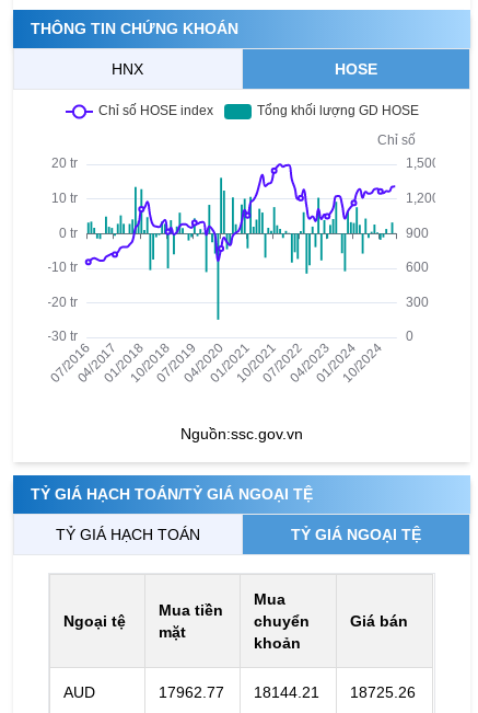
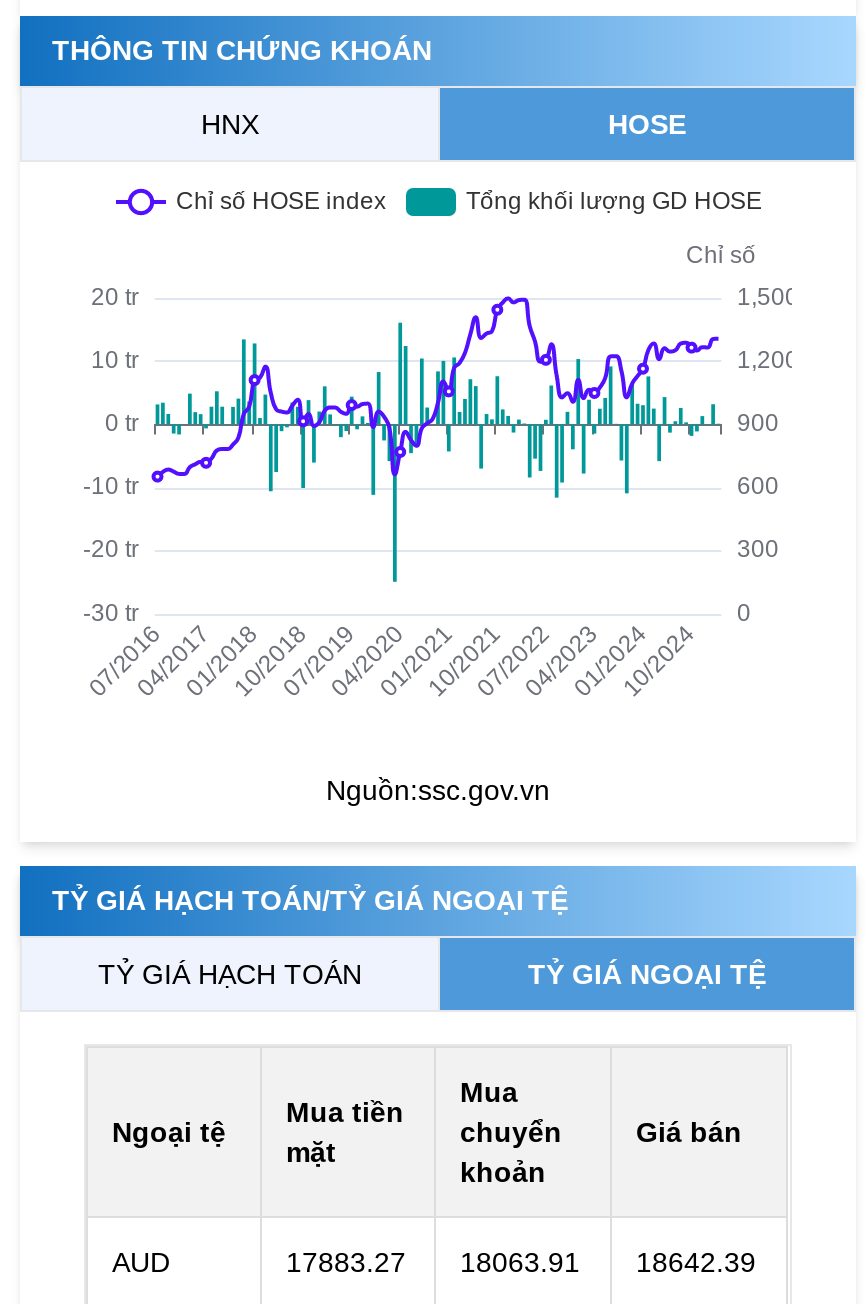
[159,683,224,701] 17962.77 -> [286,1245,406,1277] 17883.27
[254,683,319,701] 18144.21 -> [460,1245,580,1277] 18063.91
[350,683,416,701] 18725.26 -> [636,1245,756,1277] 18642.39

